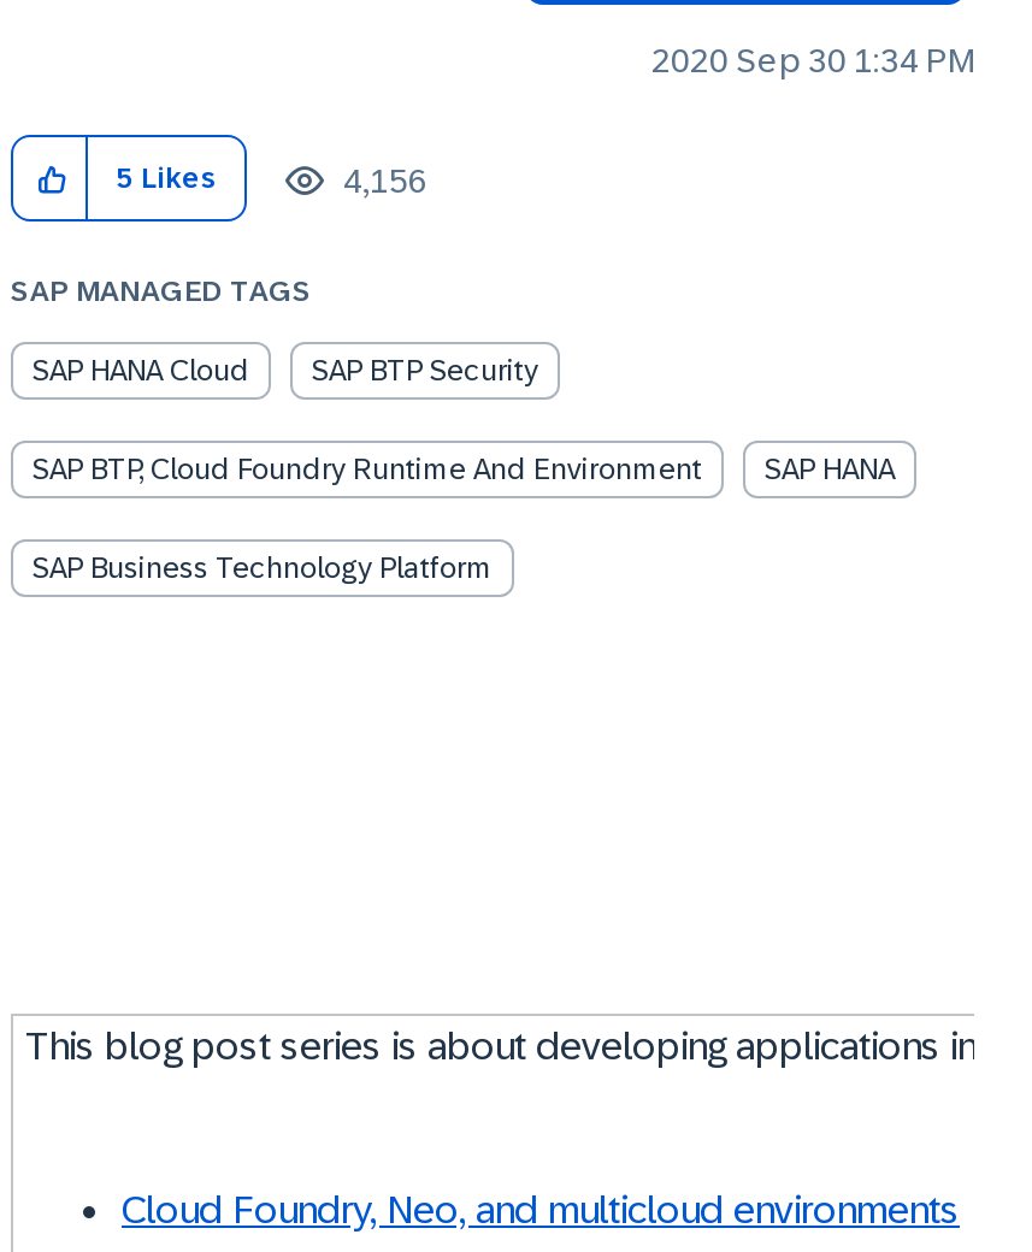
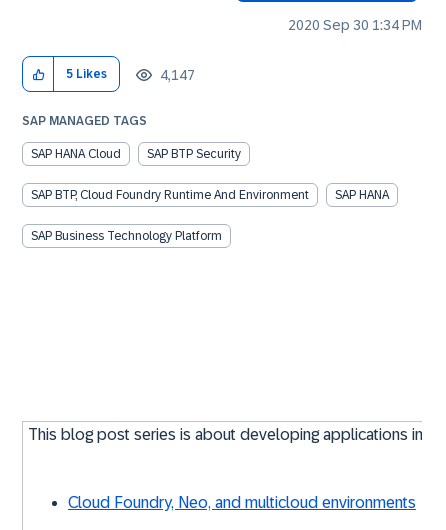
[343,161,427,200] 4,156 -> [160,67,195,83] 4,147

